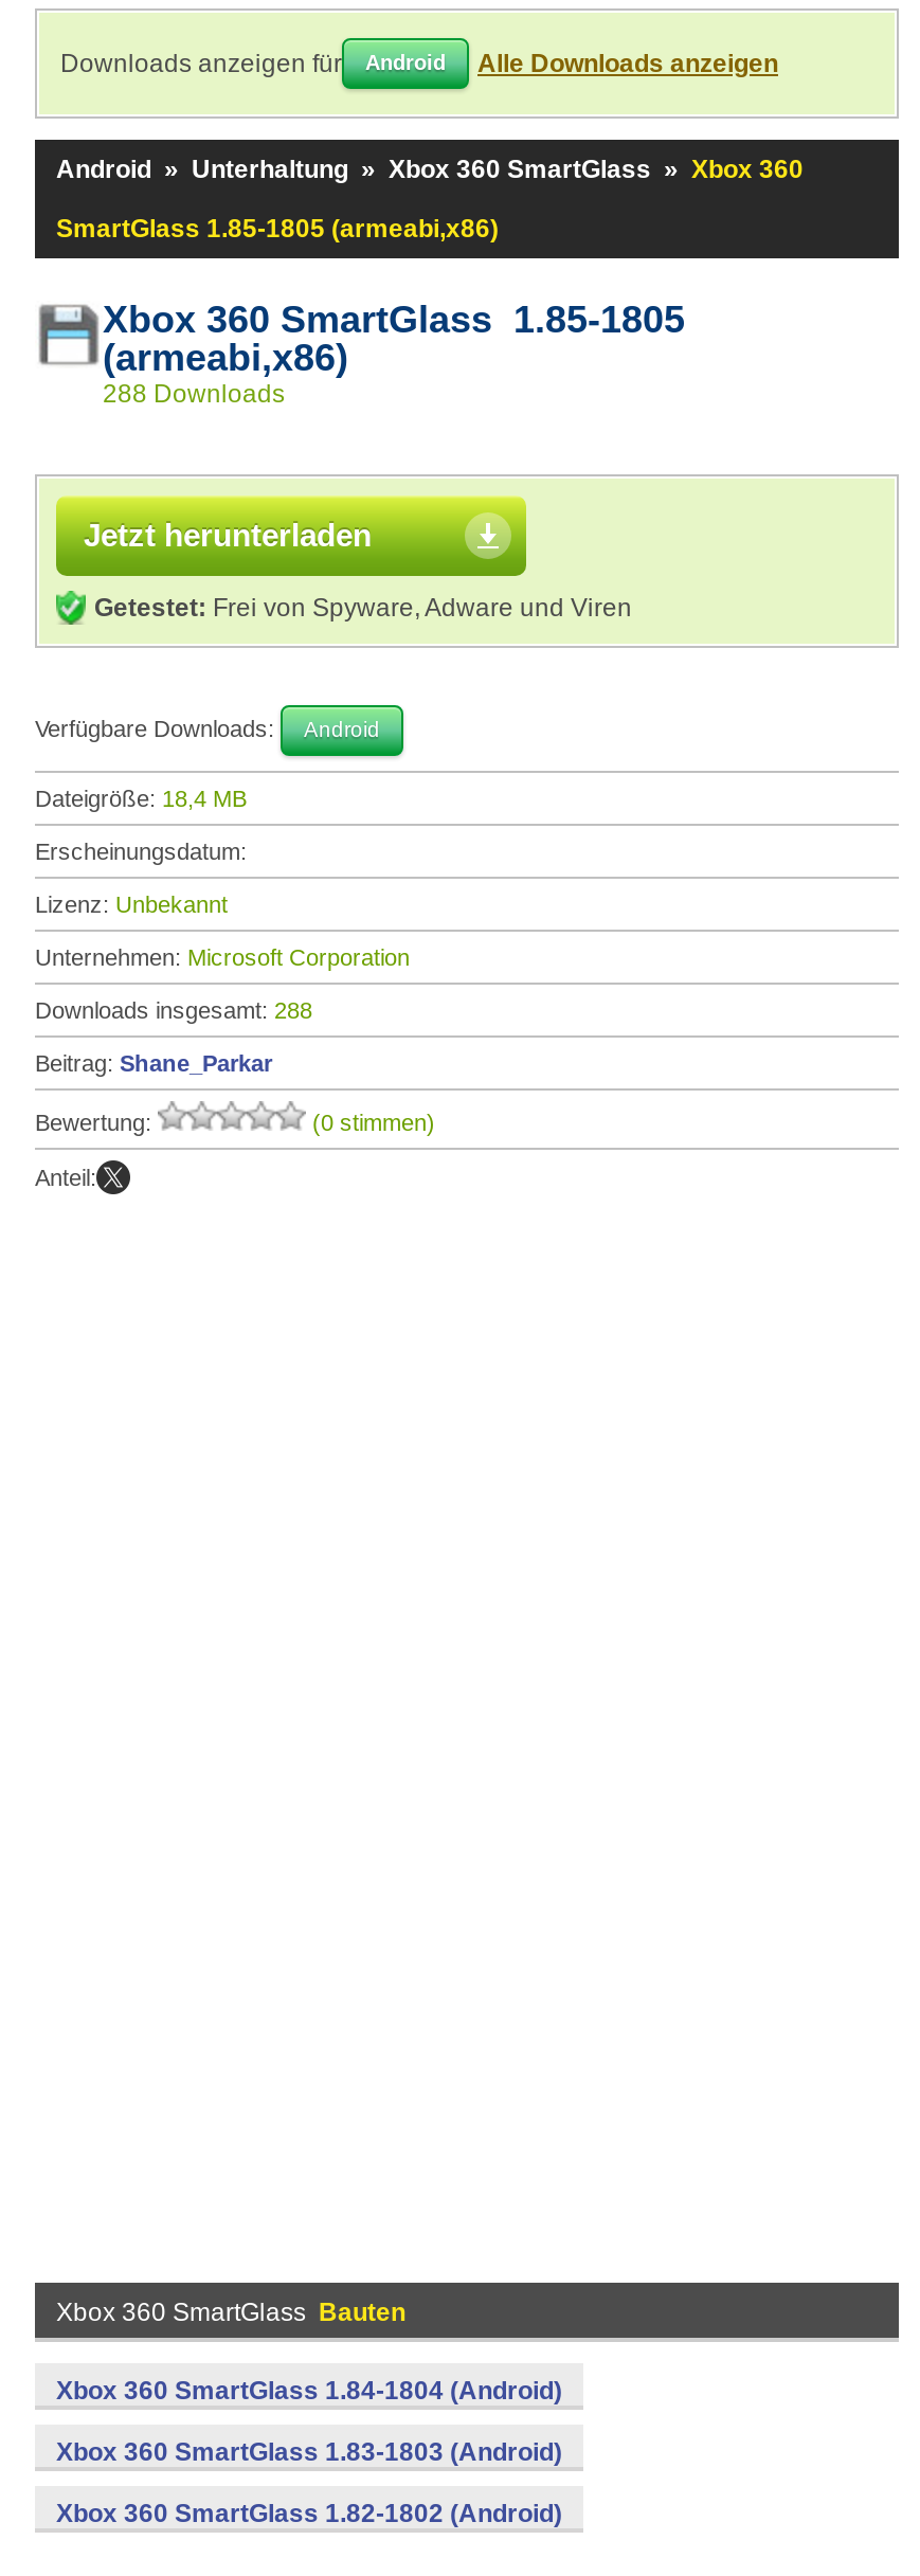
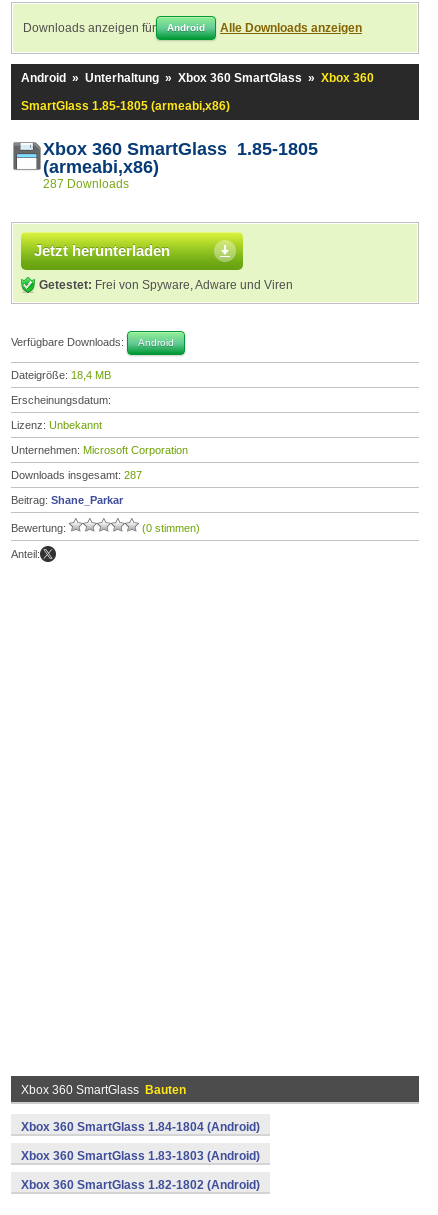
[103,379,285,409] 288 Downloads -> [43,177,129,191] 287 Downloads
[35,997,312,1023] Downloads insgesamt: 288 -> [11,469,142,481] Downloads insgesamt: 287

